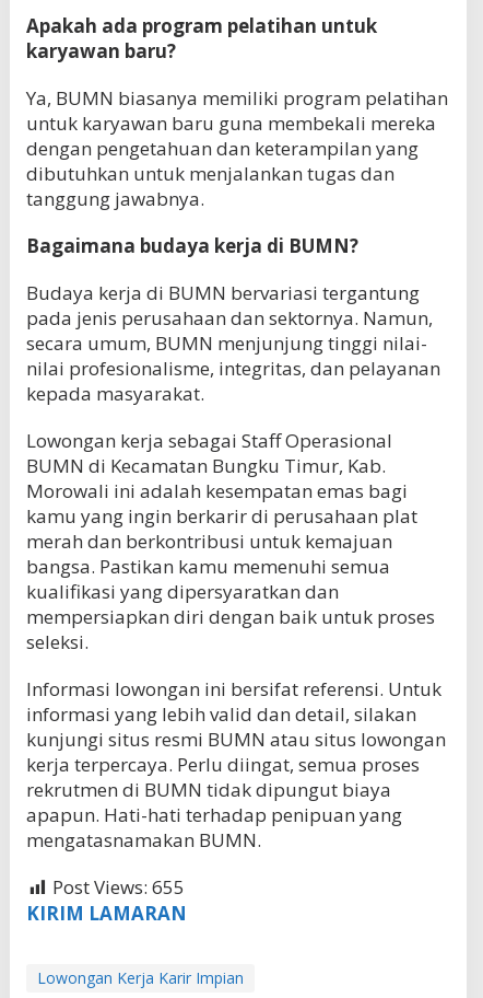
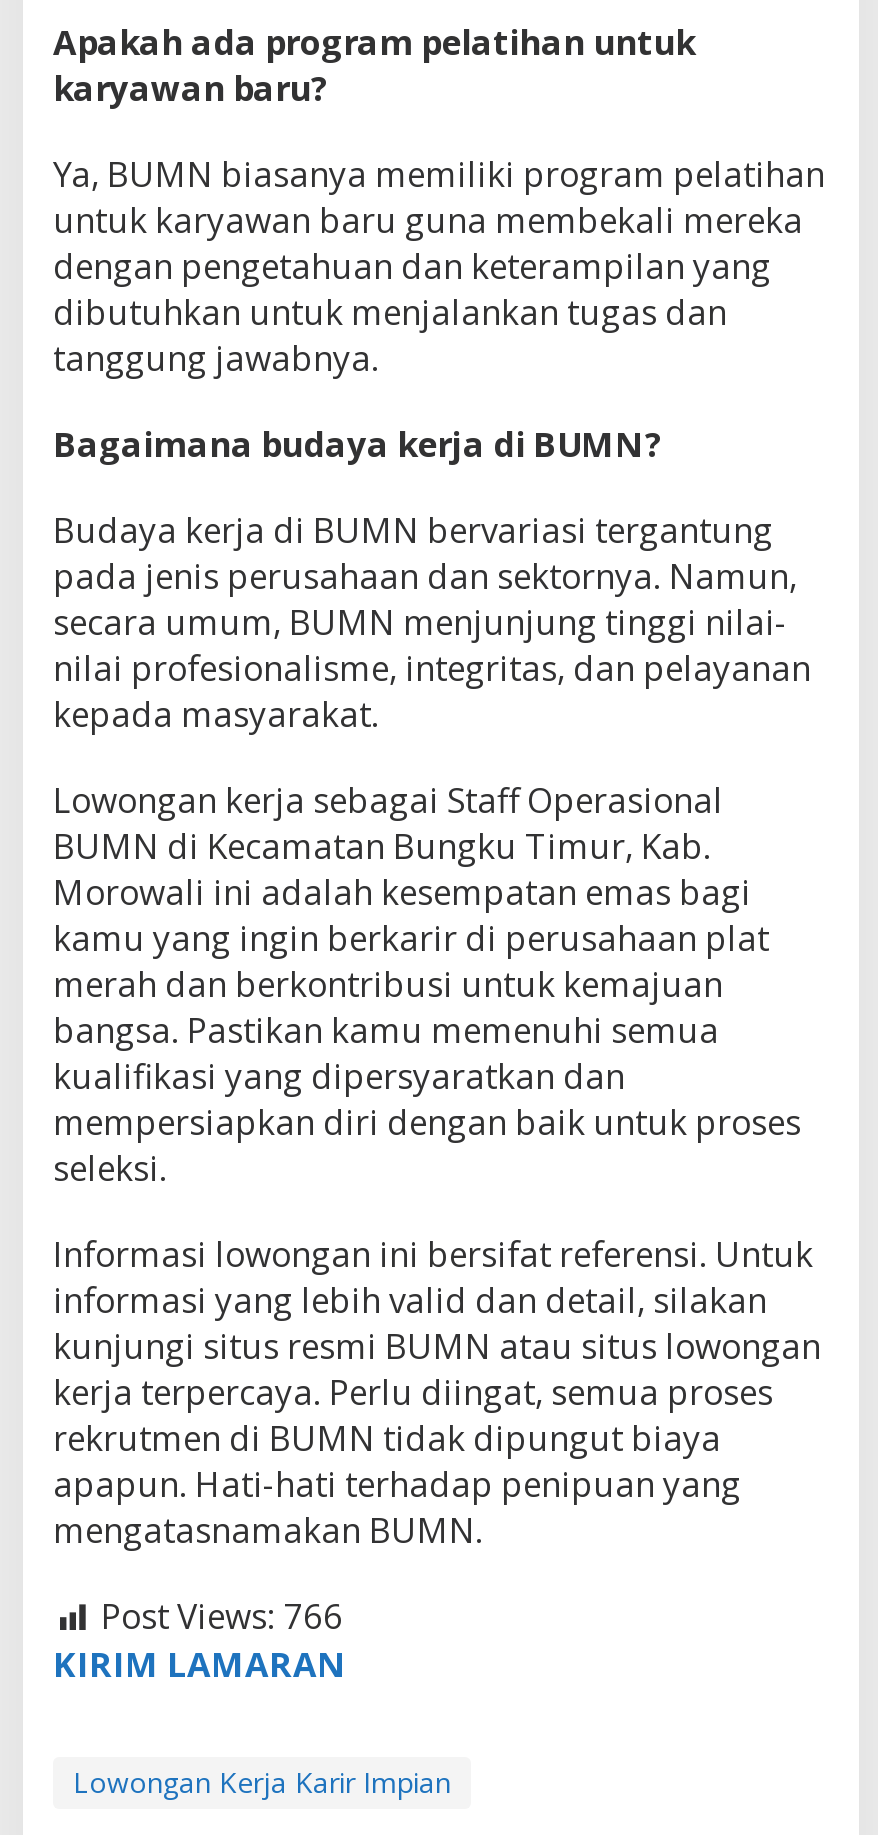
[52,874,185,900] Post Views: 655 -> [101,1593,343,1639] Post Views: 766

